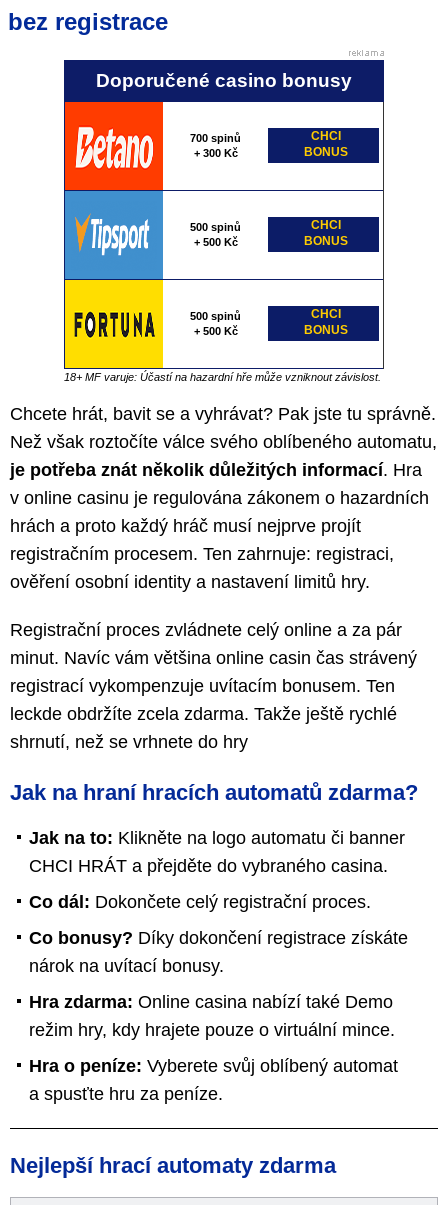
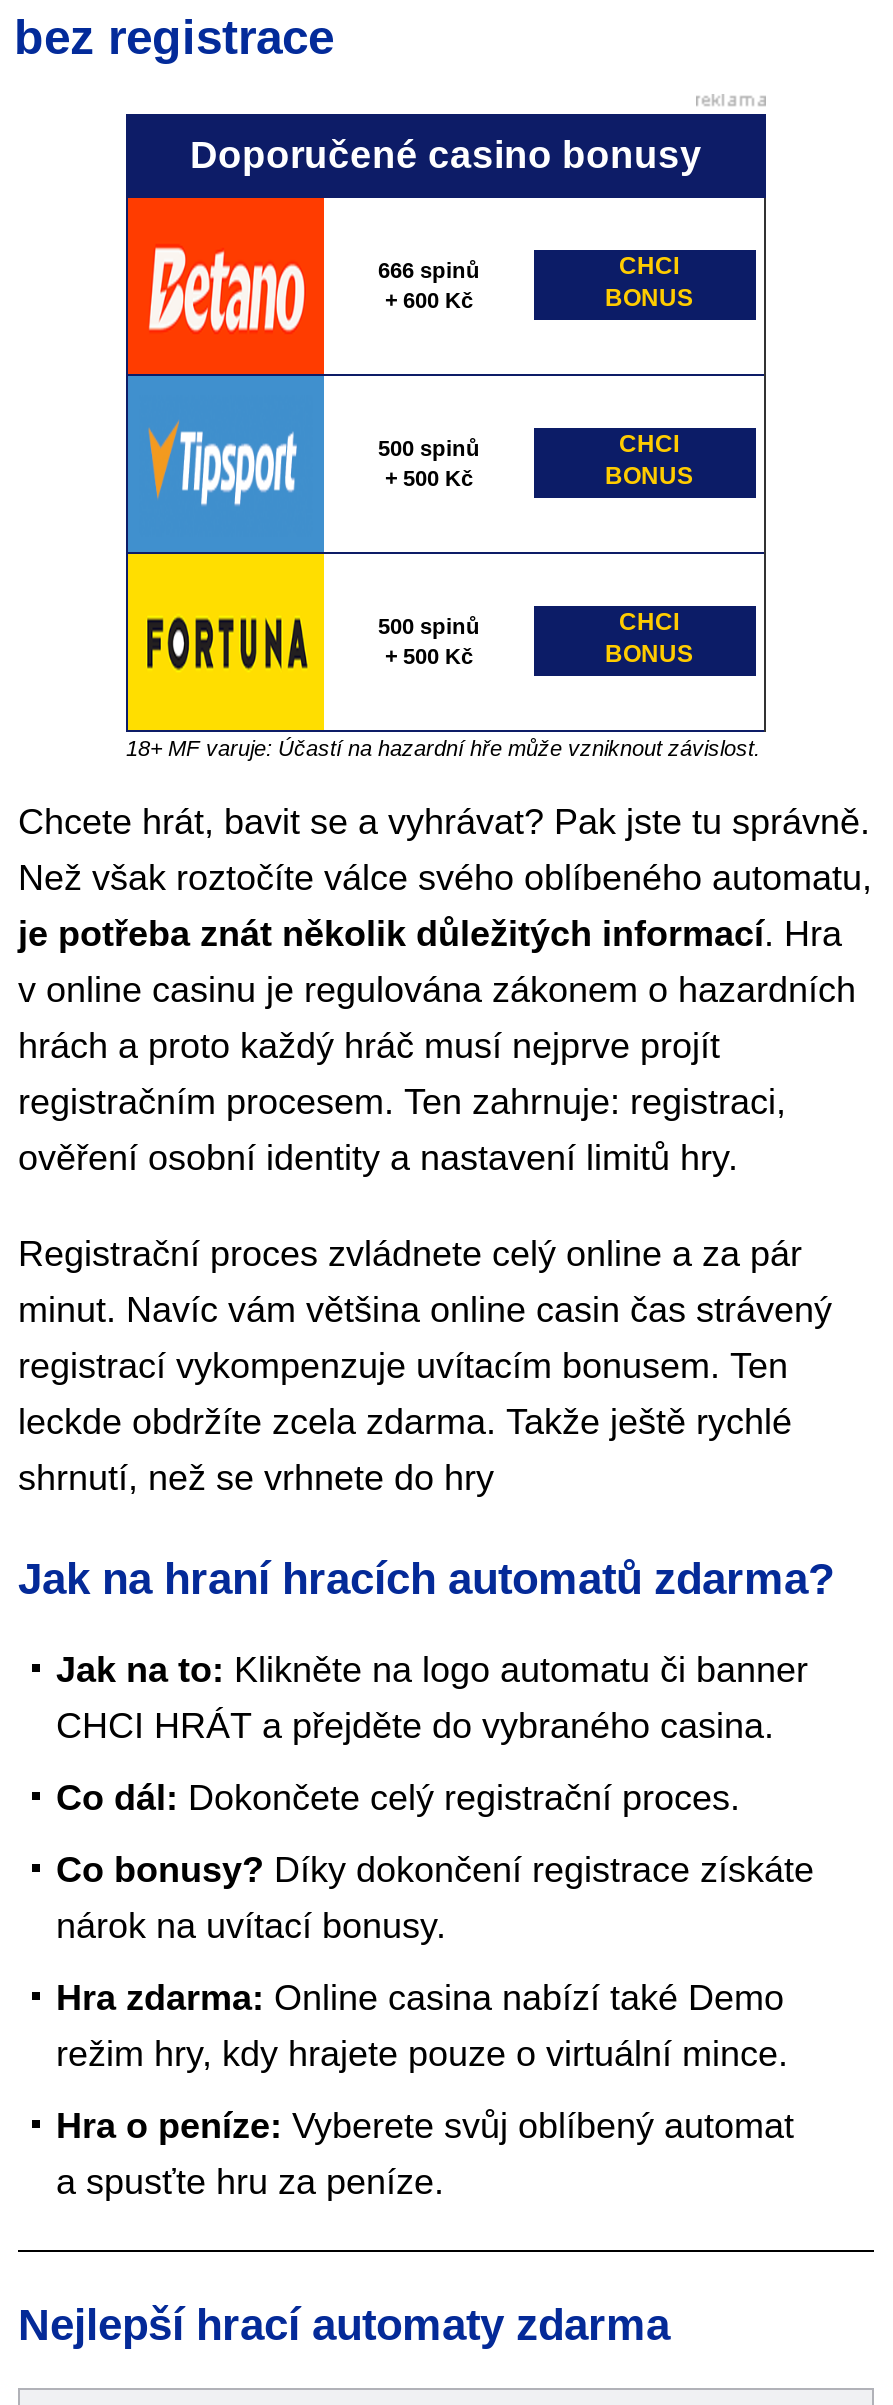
[190,132,241,144] 700 spinů -> [378,258,480,282] 666 spinů
[193,147,237,159] + 300 Kč -> [385,288,473,312] + 600 Kč

